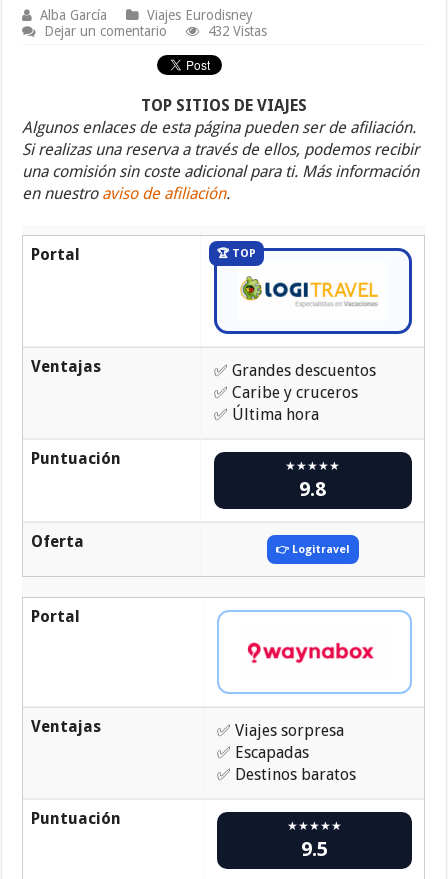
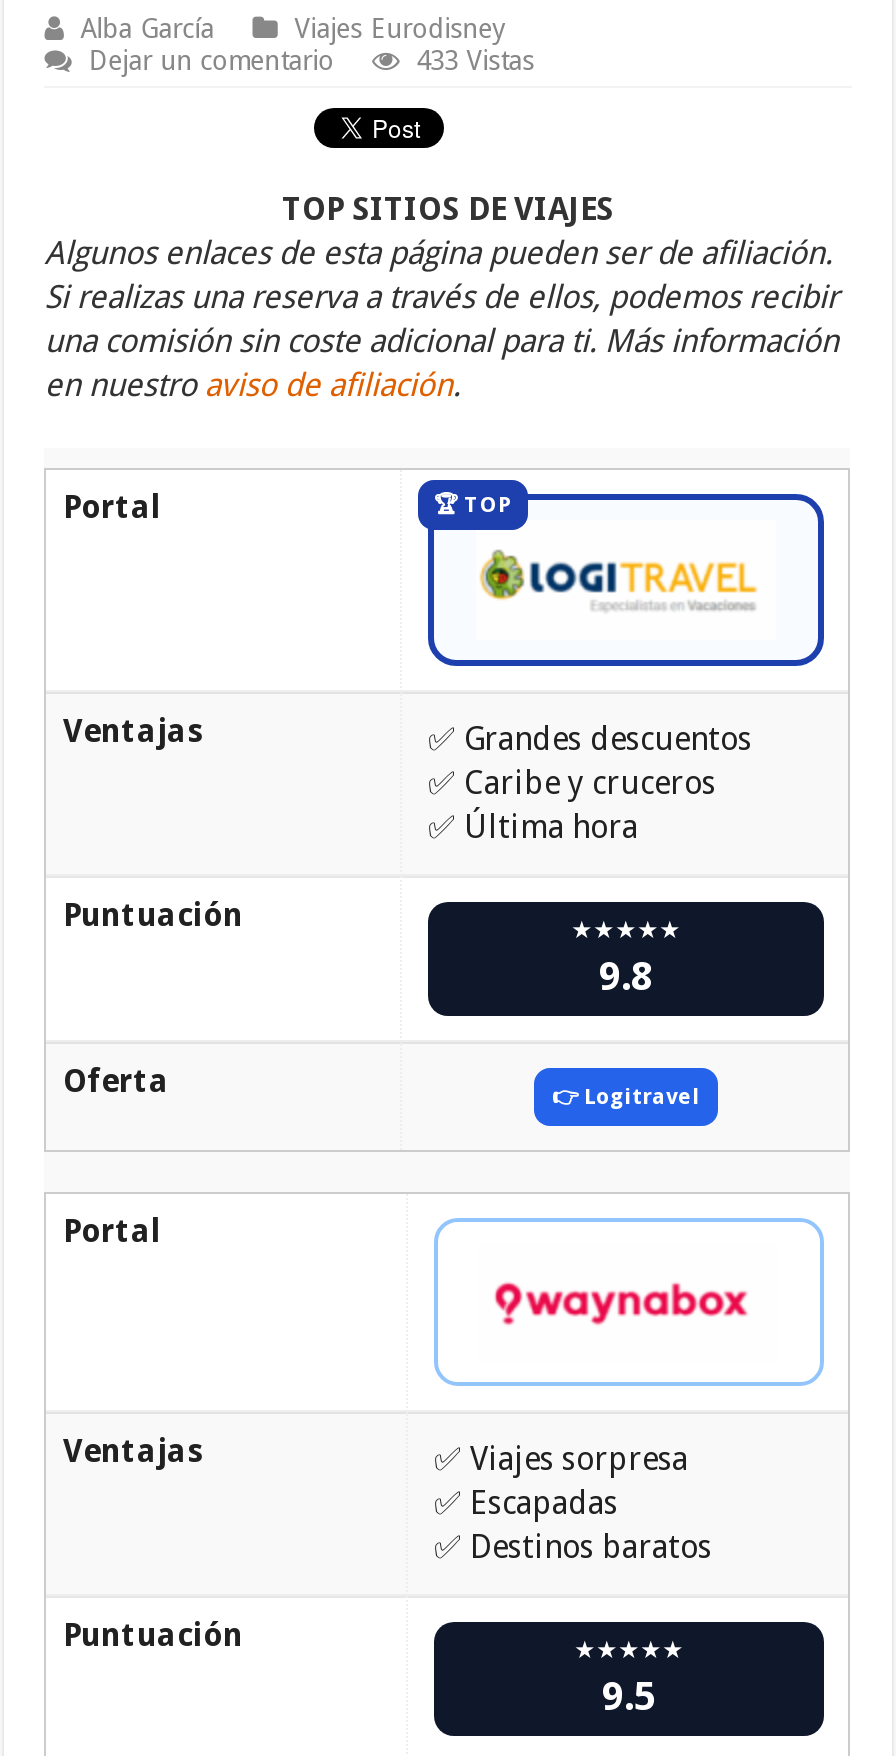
[208,23,267,39] 432 Vistas -> [416,45,534,77] 433 Vistas

